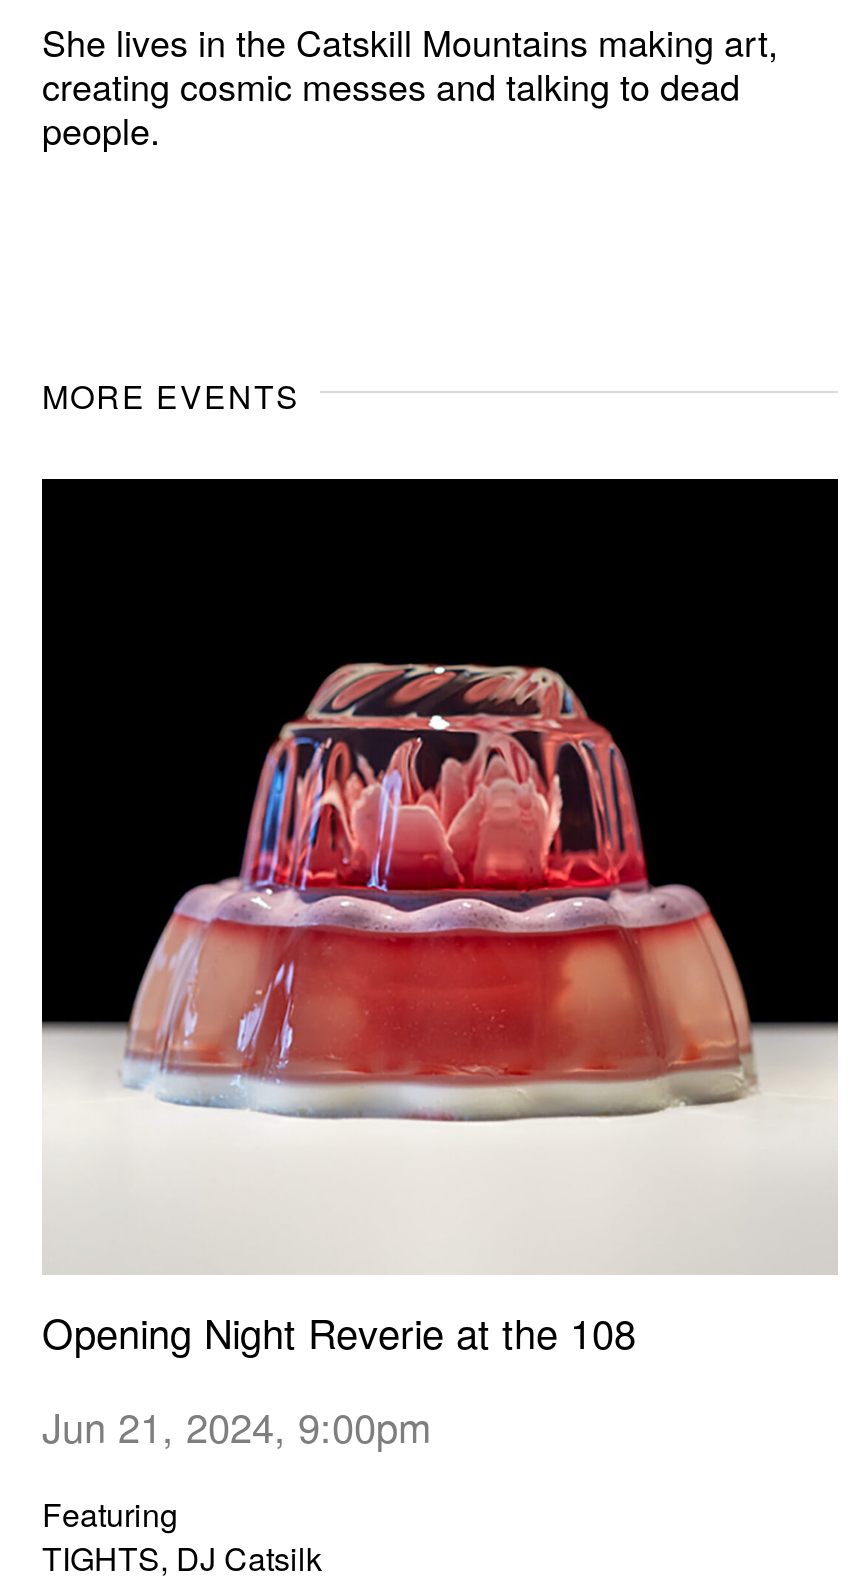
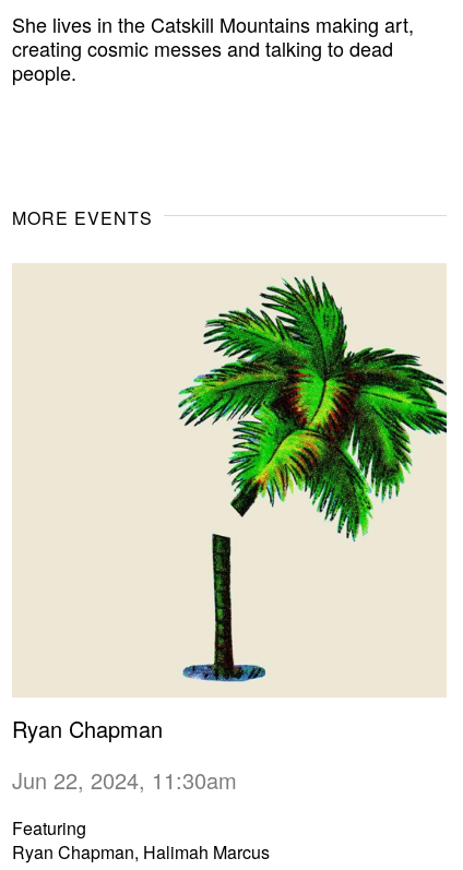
[40,477,840,1360] [image] | Opening Night Reverie at the 108 -> [12,263,448,744] [image] | Ryan Chapman
[42,1396,444,1454] Jun 21, 2024, 9:00pm -> [12,764,244,795] Jun 22, 2024, 11:30am
[42,1534,322,1580] TIGHTS, DJ Catsilk -> [12,839,270,864] Ryan Chapman, Halimah Marcus

